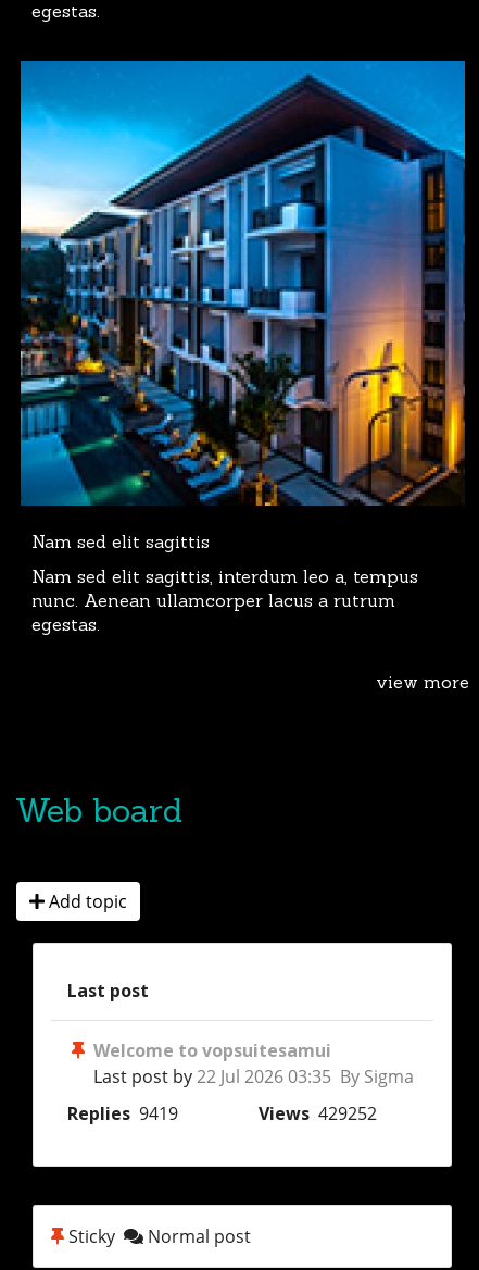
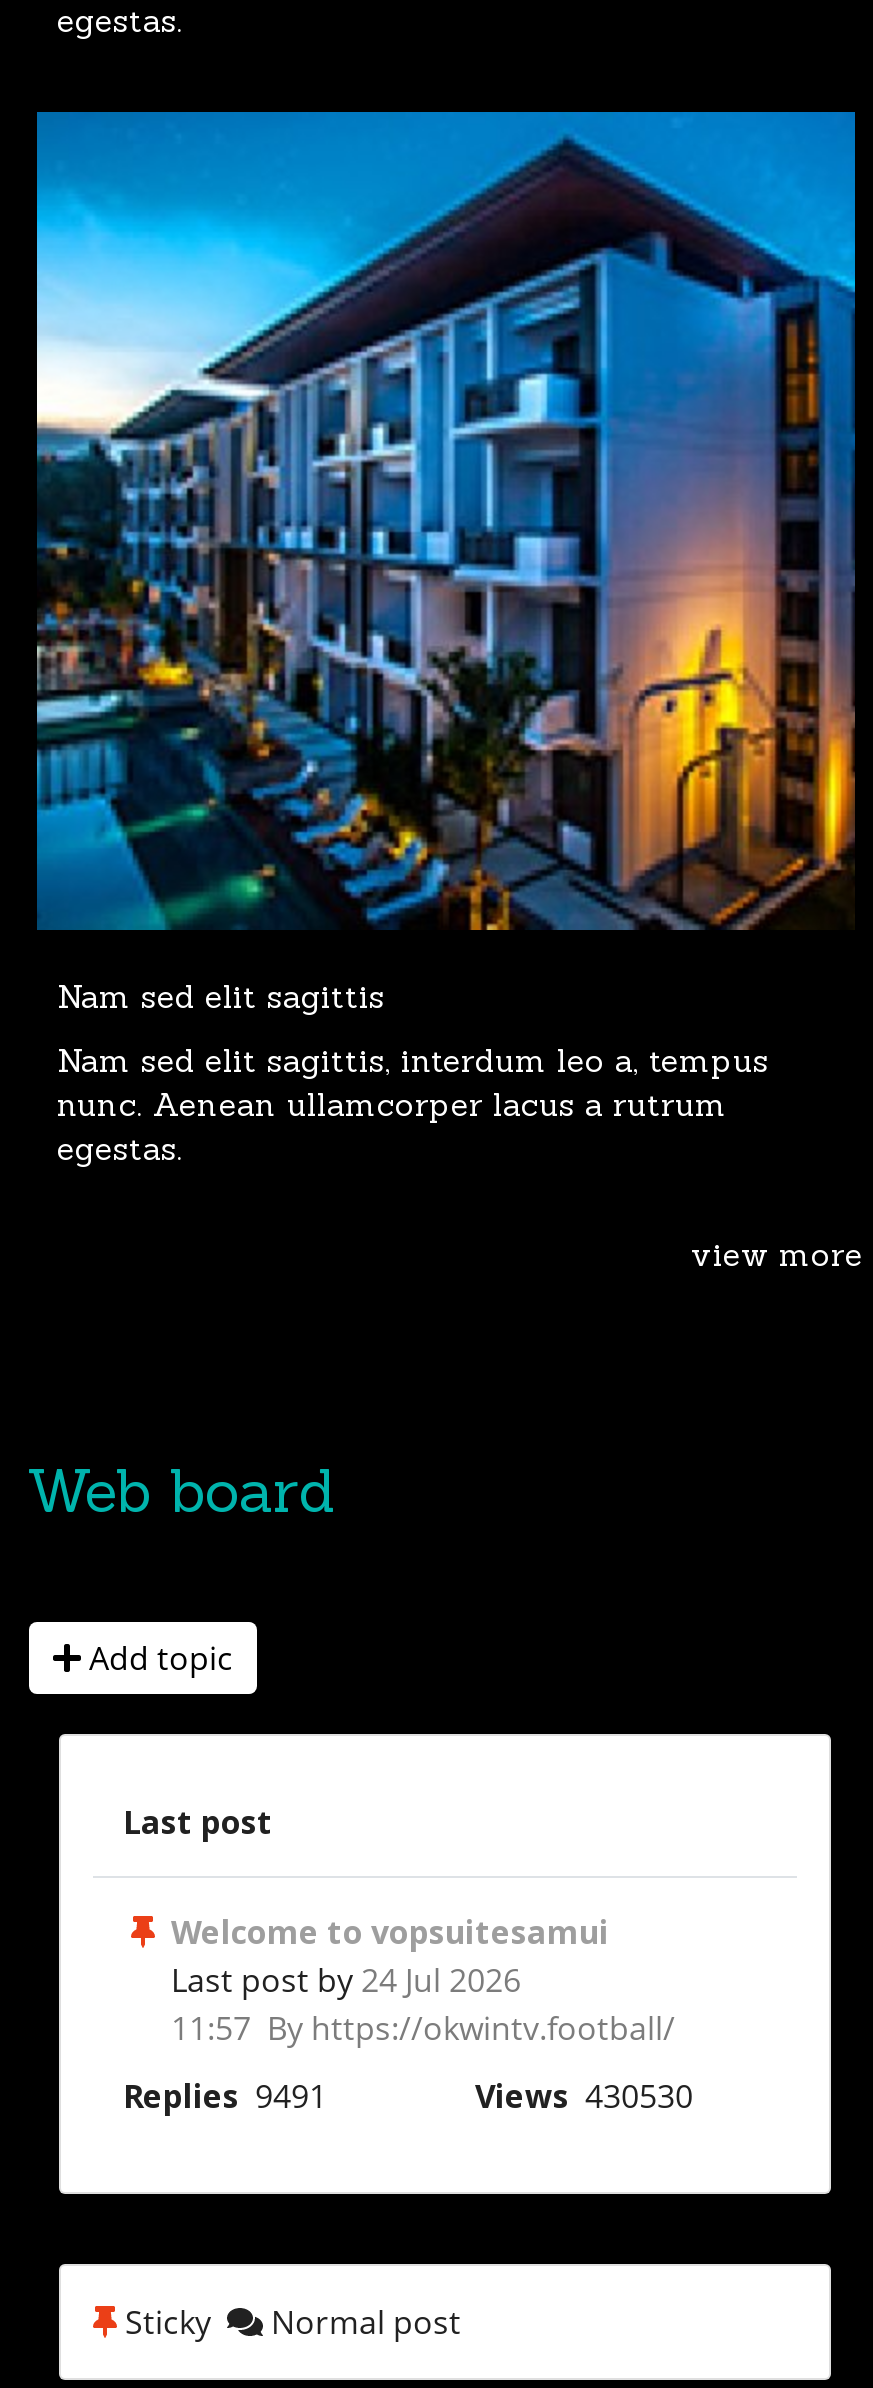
[93,1065,414,1089] Last post by 22 Jul 2026 03:35 By Sigma -> [171,1959,675,2051] Last post by 24 Jul 2026 | 11:57 By https://okwintv.football/
[67,1102,377,1126] Replies 9419 | Views 429252 -> [123,2075,693,2119] Replies 9491 | Views 430530

